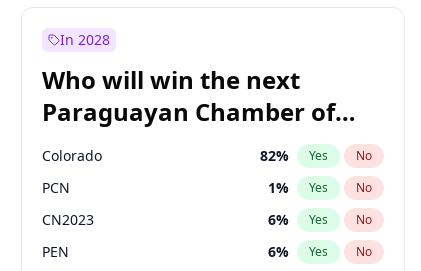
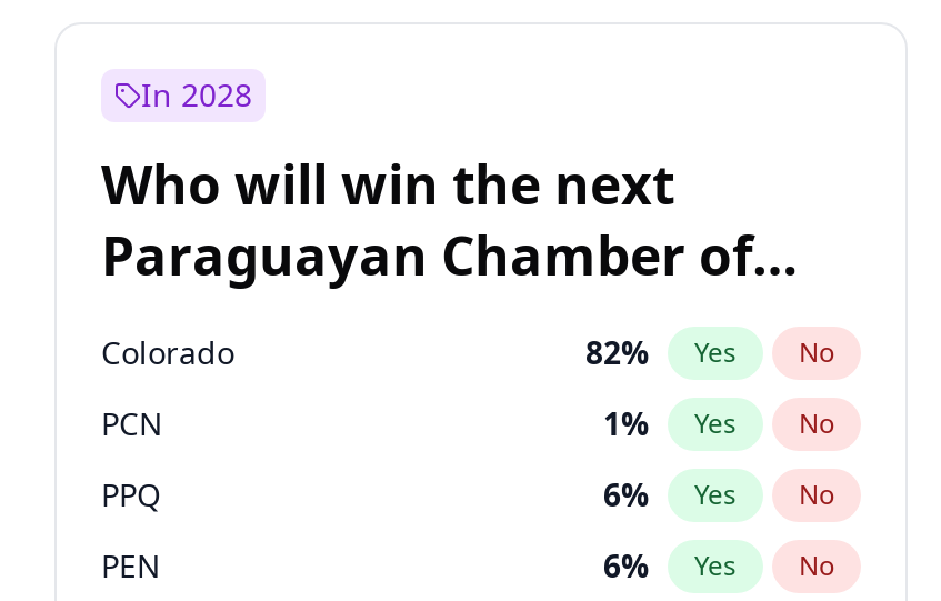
[42,210,94,229] CN2023 -> [101,473,161,515] PPQ

